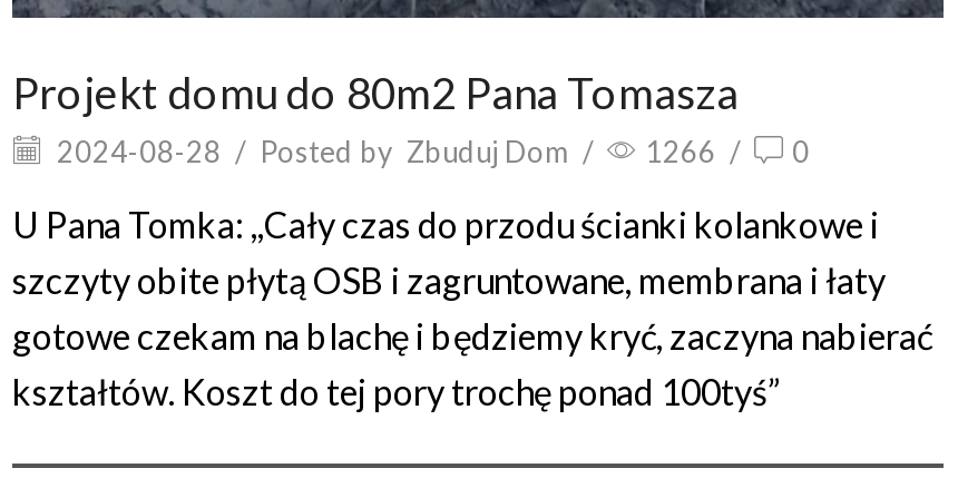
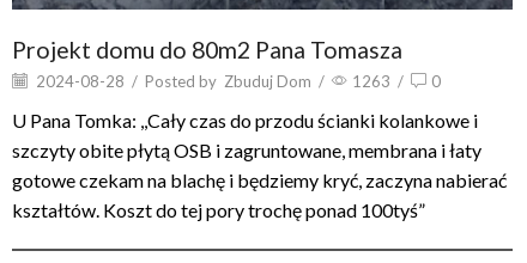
[50,134,810,170] 2024-08-28 / Posted by Zbuduj Dom / 1266 / 0 -> [32,72,441,91] 2024-08-28 / Posted by Zbuduj Dom / 1263 / 0

